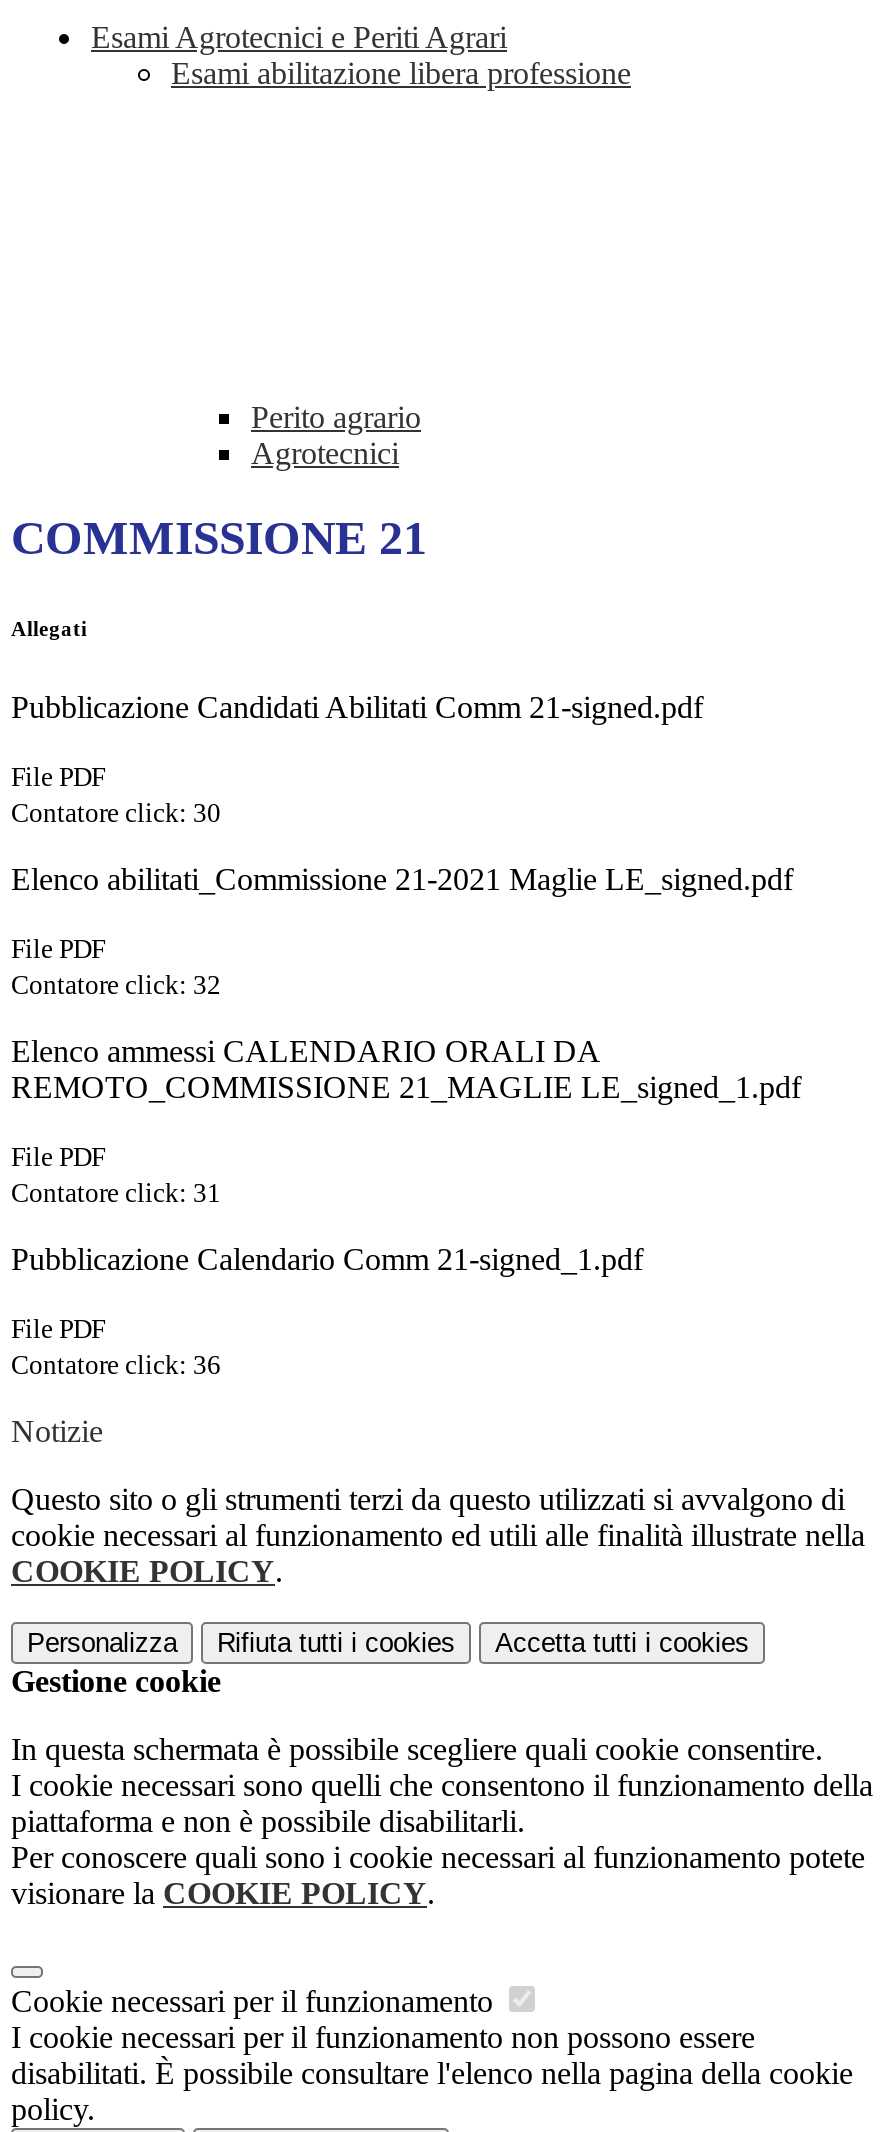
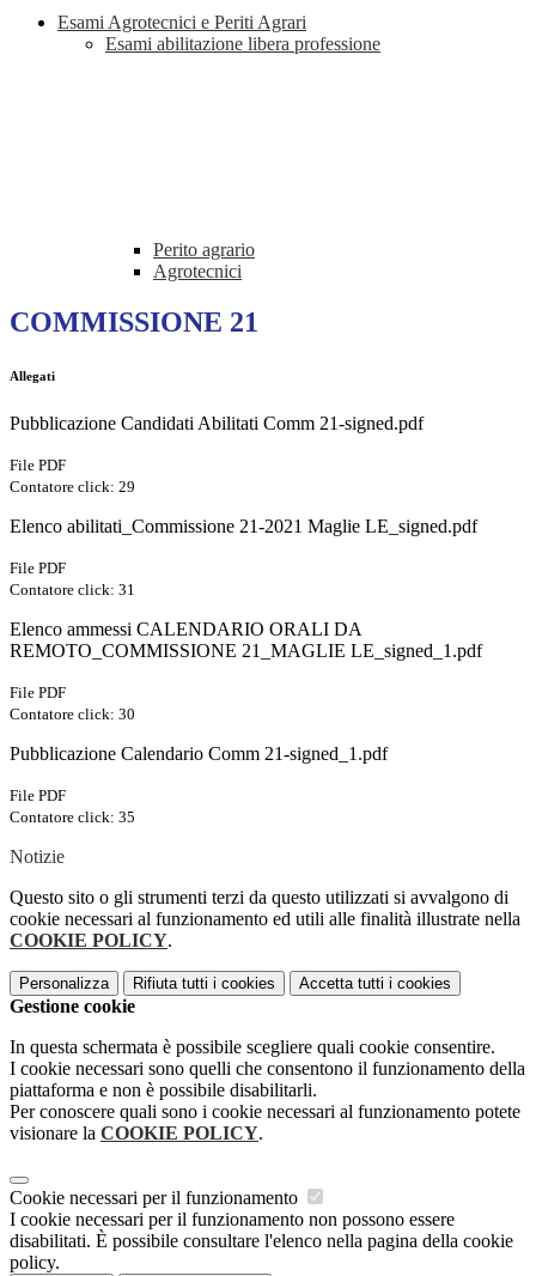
moved [11,798,221,828] -> [10,705,135,723]: Contatore click: 30
none -> [10,478,135,496] Contatore click: 29
[11,970,221,1000] Contatore click: 32 -> none
moved [11,1178,221,1208] -> [10,581,135,599]: Contatore click: 31
[11,1350,221,1380] Contatore click: 36 -> [10,808,135,826] Contatore click: 35

